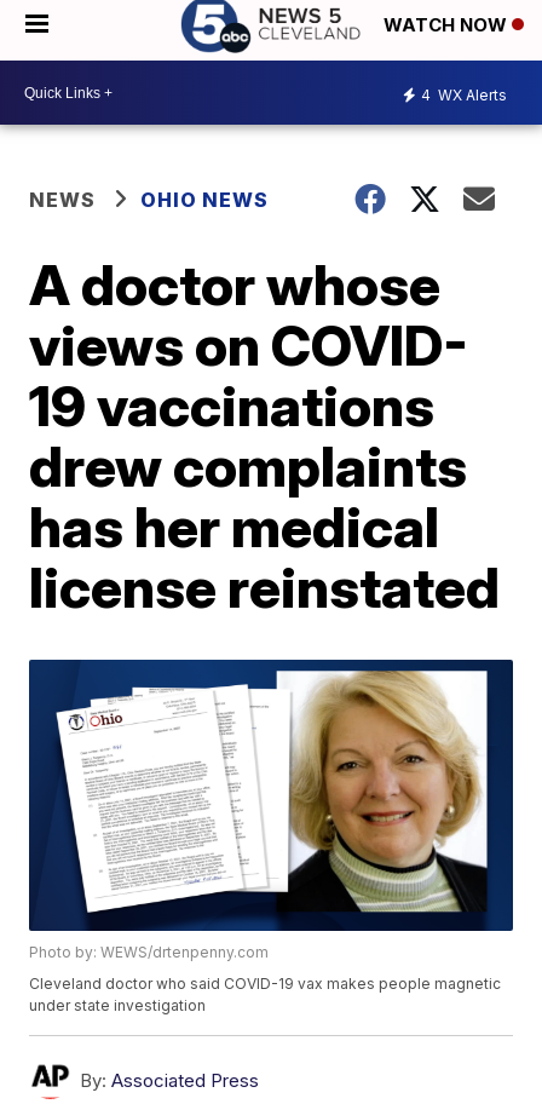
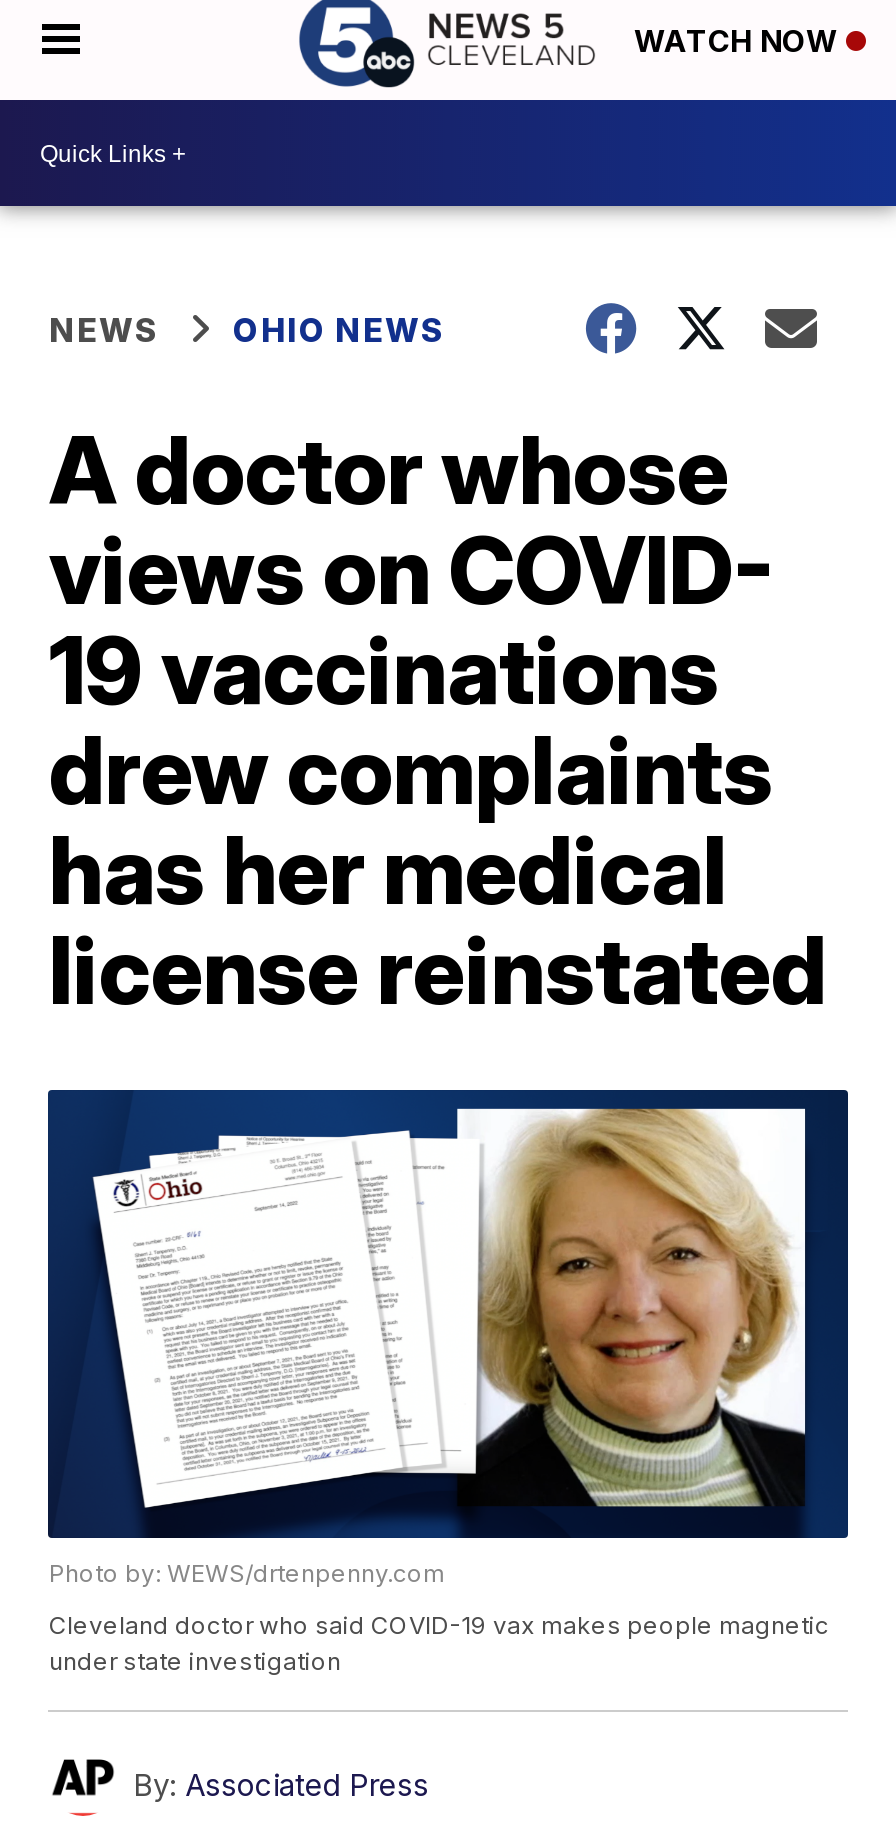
[421,85,507,103] 4 WX Alerts -> none

